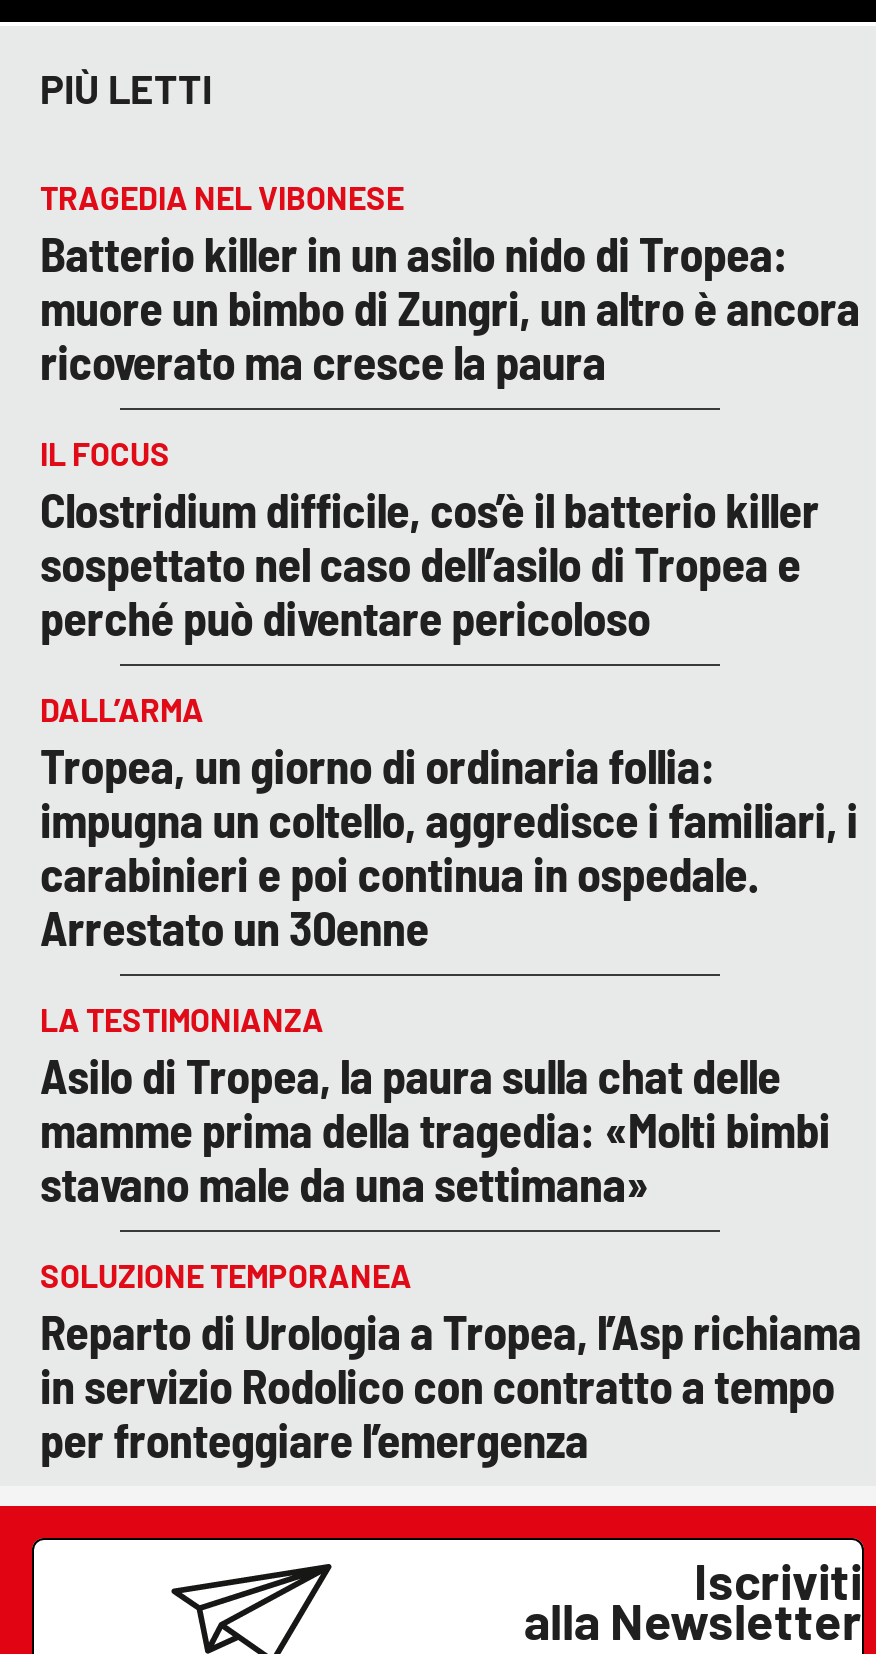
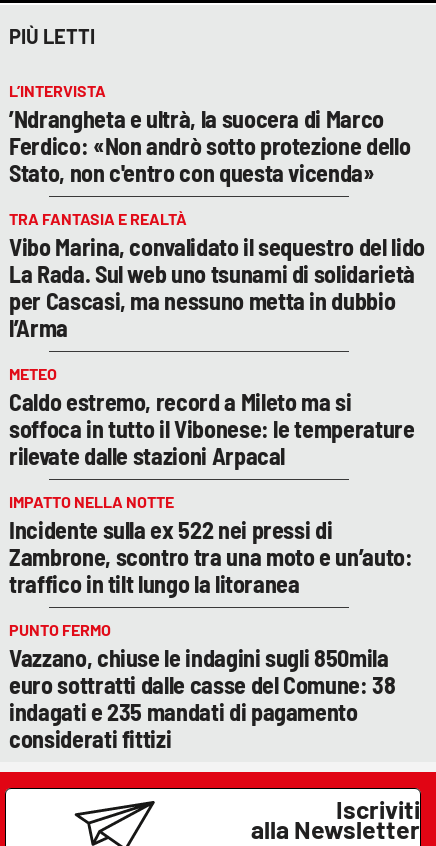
[40,177,860,389] TRAGEDIA NEL VIBONESE | Batterio killer in un asilo nido di Tropea: | muore un bimbo di Zungri, un altro è ancora | ricoverato ma cresce la paura -> [9,81,410,187] L’INTERVISTA | ’Ndrangheta e ultrà, la suocera di Marco | Ferdico: «Non andrò sotto protezione dello | Stato, non c'entro con questa vicenda»
[40,433,819,645] IL FOCUS | Clostridium difficile, cos’è il batterio killer | sospettato nel caso dell’asilo di Tropea e | perché può diventare pericoloso -> [9,209,425,342] TRA FANTASIA E REALTÀ | Vibo Marina, convalidato il sequestro del lido | La Rada. Sul web uno tsunami di solidarietà | per Cascasi, ma nessuno metta in dubbio | l’Arma
[40,689,858,955] DALL’ARMA | Tropea, un giorno di ordinaria follia: | impugna un coltello, aggredisce i familiari, i | carabinieri e poi continua in ospedale. | Arrestato un 30enne -> [9,364,415,470] METEO | Caldo estremo, record a Mileto ma si | soffoca in tutto il Vibonese: le temperature | rilevate dalle stazioni Arpacal
[40,999,830,1211] LA TESTIMONIANZA | Asilo di Tropea, la paura sulla chat delle | mamme prima della tragedia: «Molti bimbi | stavano male da una settimana» -> [9,492,413,598] IMPATTO NELLA NOTTE | Incidente sulla ex 522 nei pressi di | Zambrone, scontro tra una moto e un’auto: | traffico in tilt lungo la litoranea
[40,1255,861,1467] SOLUZIONE TEMPORANEA | Reparto di Urologia a Tropea, l’Asp richiama | in servizio Rodolico con contratto a tempo | per fronteggiare l’emergenza -> [9,620,396,753] PUNTO FERMO | Vazzano, chiuse le indagini sugli 850mila | euro sottratti dalle casse del Comune: 38 | indagati e 235 mandati di pagamento | considerati fittizi

